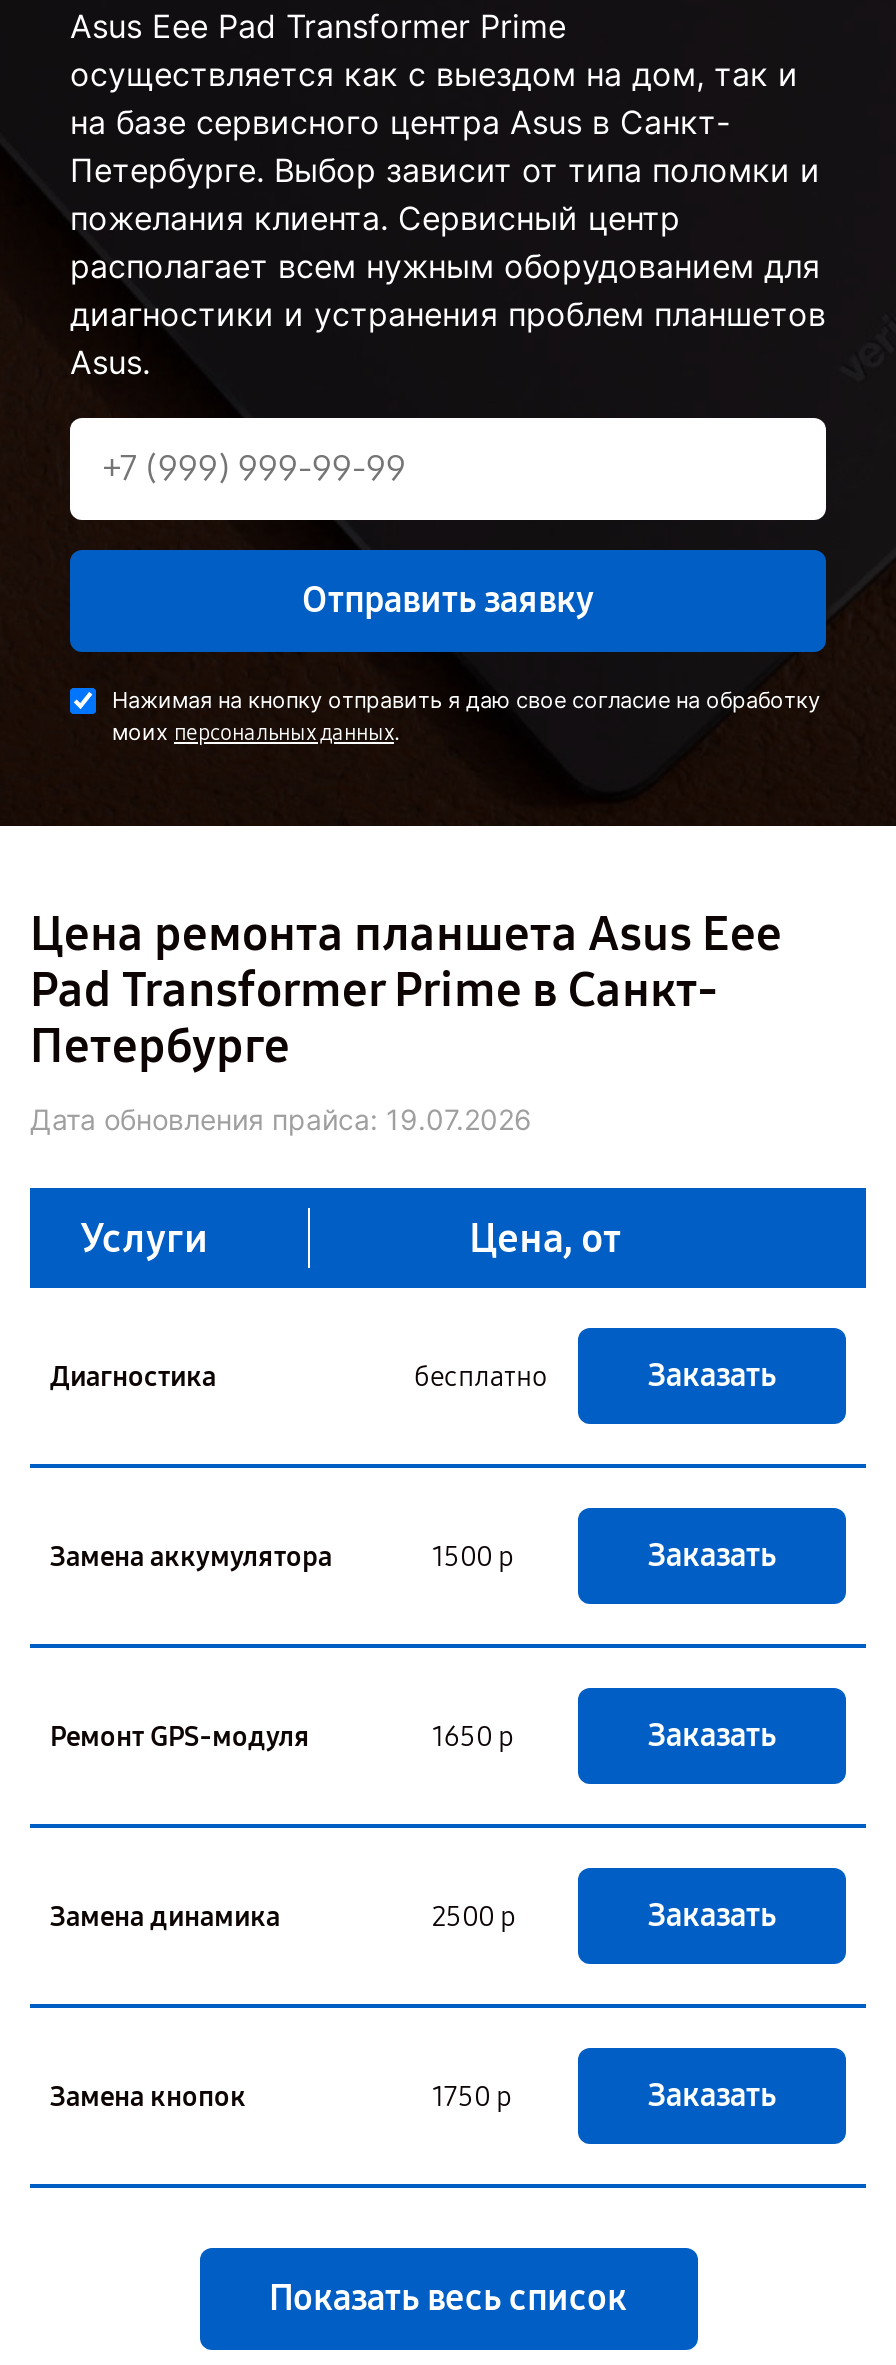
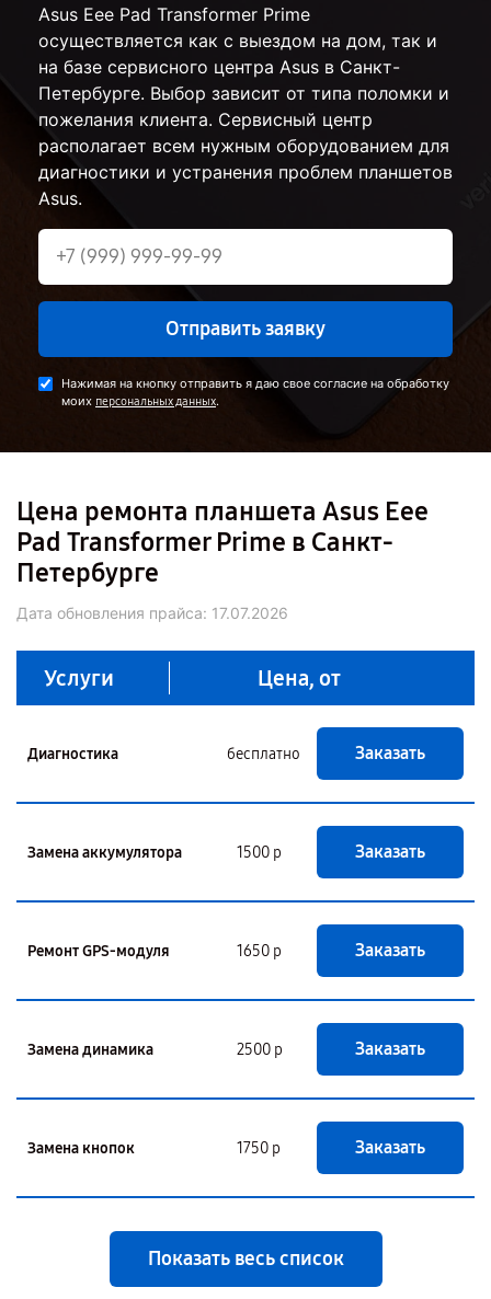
[30,1102,532,1136] Дата обновления прайса: 19.07.2026 -> [16,603,288,622] Дата обновления прайса: 17.07.2026

